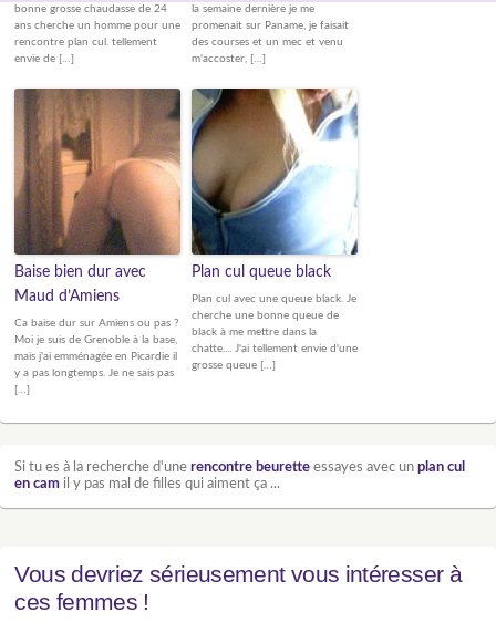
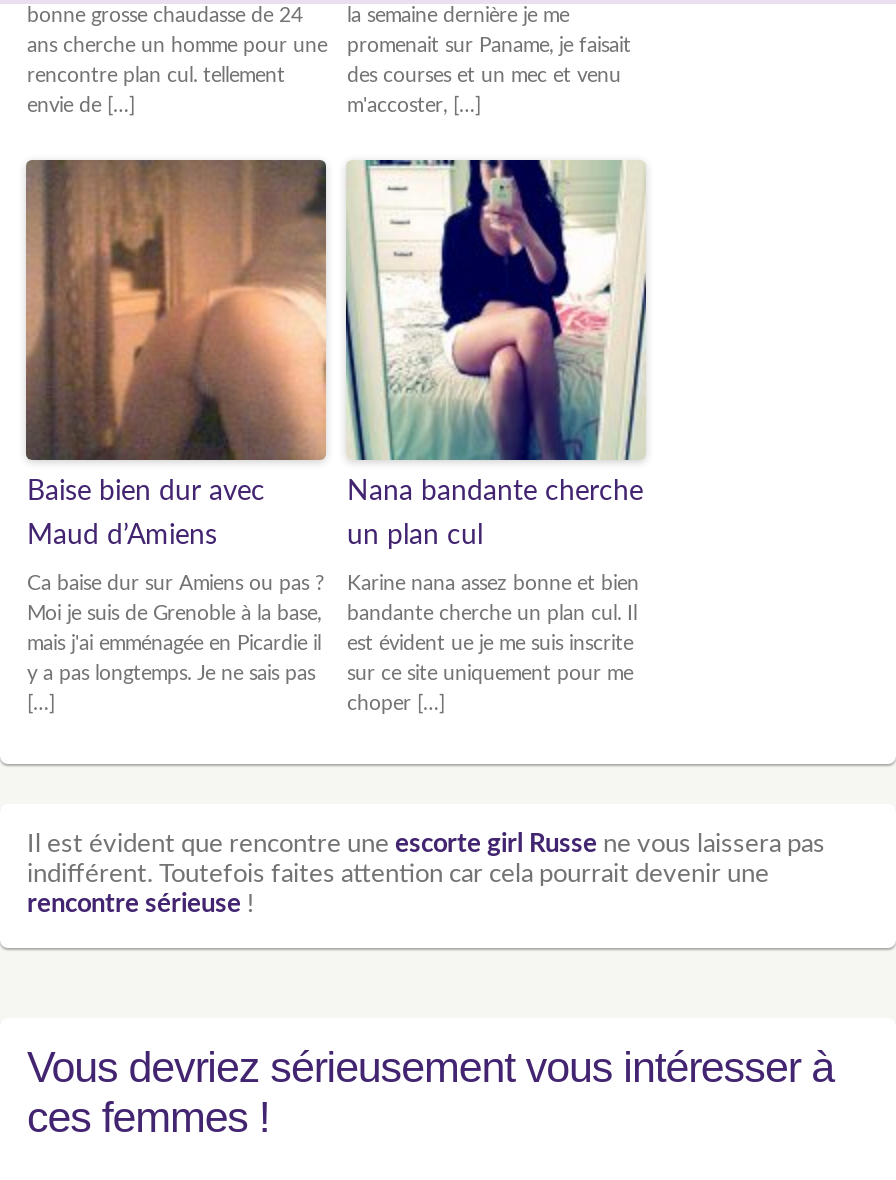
[190,87,359,370] [image] | Plan cul queue black | Plan cul avec une queue black. Je | cherche une bonne queue de | black à me mettre dans la | chatte.... J'ai tellement envie d'une | grosse queue […] -> [346,158,648,713] [image] | Nana bandante cherche | un plan cul | Karine nana assez bonne et bien | bandante cherche un plan cul. Il | est évident ue je me suis inscrite | sur ce site uniquement pour me | choper […]
[15,461,465,492] Si tu es à la recherche d'une rencontre beurette essayes avec un plan cul | en cam il y pas mal de filles qui aiment ça ... -> [27,833,825,919] Il est évident que rencontre une escorte girl Russe ne vous laissera pas | indifférent. Toutefois faites attention car cela pourrait devenir une | rencontre sérieuse!

